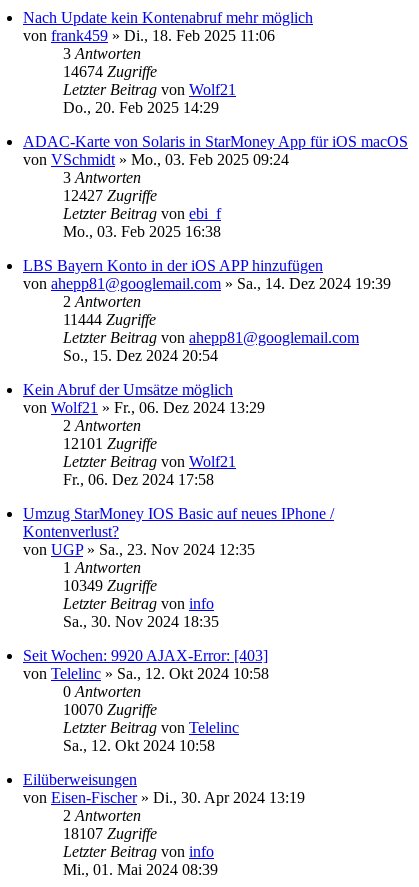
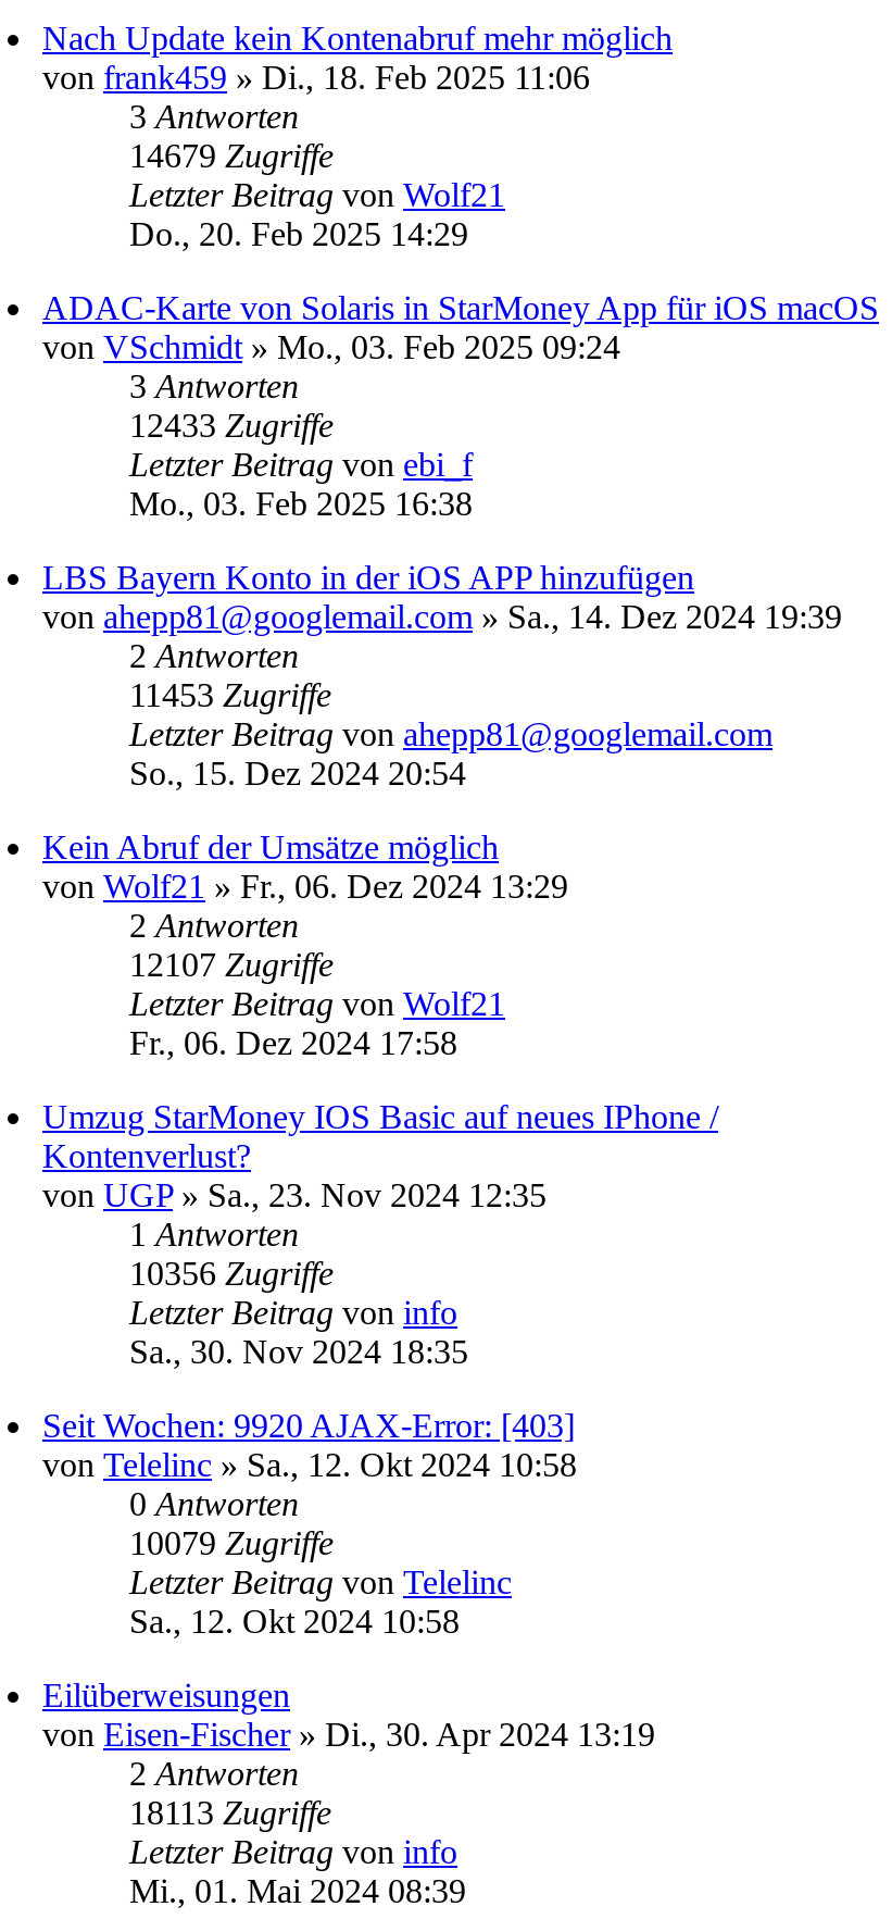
[63,63,157,80] 14674 Zugriffe -> [129,137,334,174] 14679 Zugriffe
[63,187,157,204] 12427 Zugriffe -> [129,406,334,443] 12433 Zugriffe
[63,311,156,328] 11444 Zugriffe -> [129,676,331,713] 11453 Zugriffe
[63,435,157,452] 12101 Zugriffe -> [129,946,334,983] 12107 Zugriffe
[63,577,157,594] 10349 Zugriffe -> [129,1254,334,1291] 10356 Zugriffe
[63,701,157,718] 10070 Zugriffe -> [129,1524,334,1561] 10079 Zugriffe
[63,825,157,842] 18107 Zugriffe -> [129,1794,331,1831] 18113 Zugriffe

